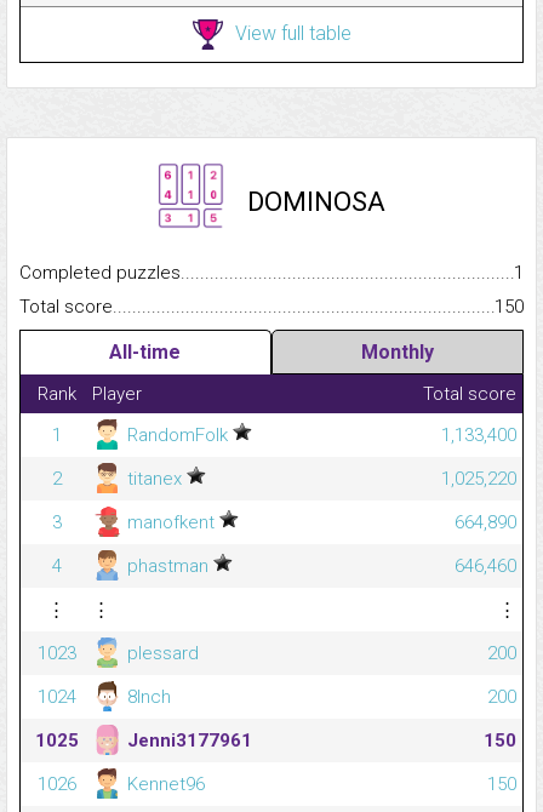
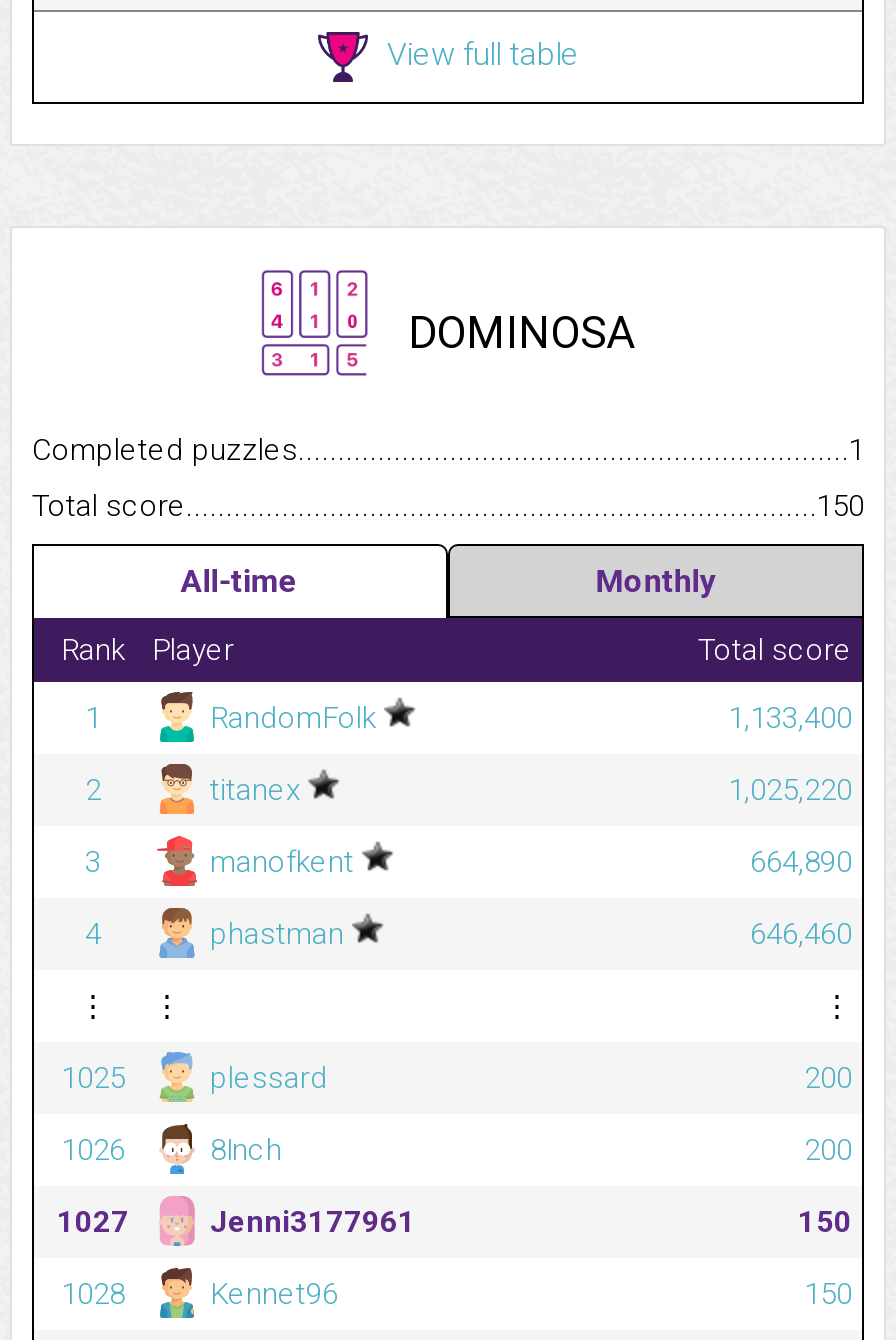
[37,642,76,664] 1023 -> [61,1060,125,1096] 1025
[37,686,76,708] 1024 -> [61,1132,125,1168] 1026
[35,730,78,751] 1025 -> [57,1204,129,1240] 1027
[37,773,76,795] 1026 -> [61,1276,125,1312] 1028

